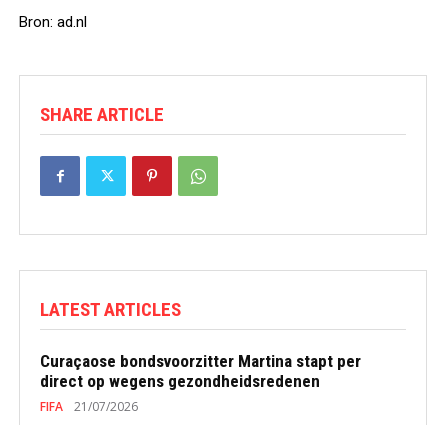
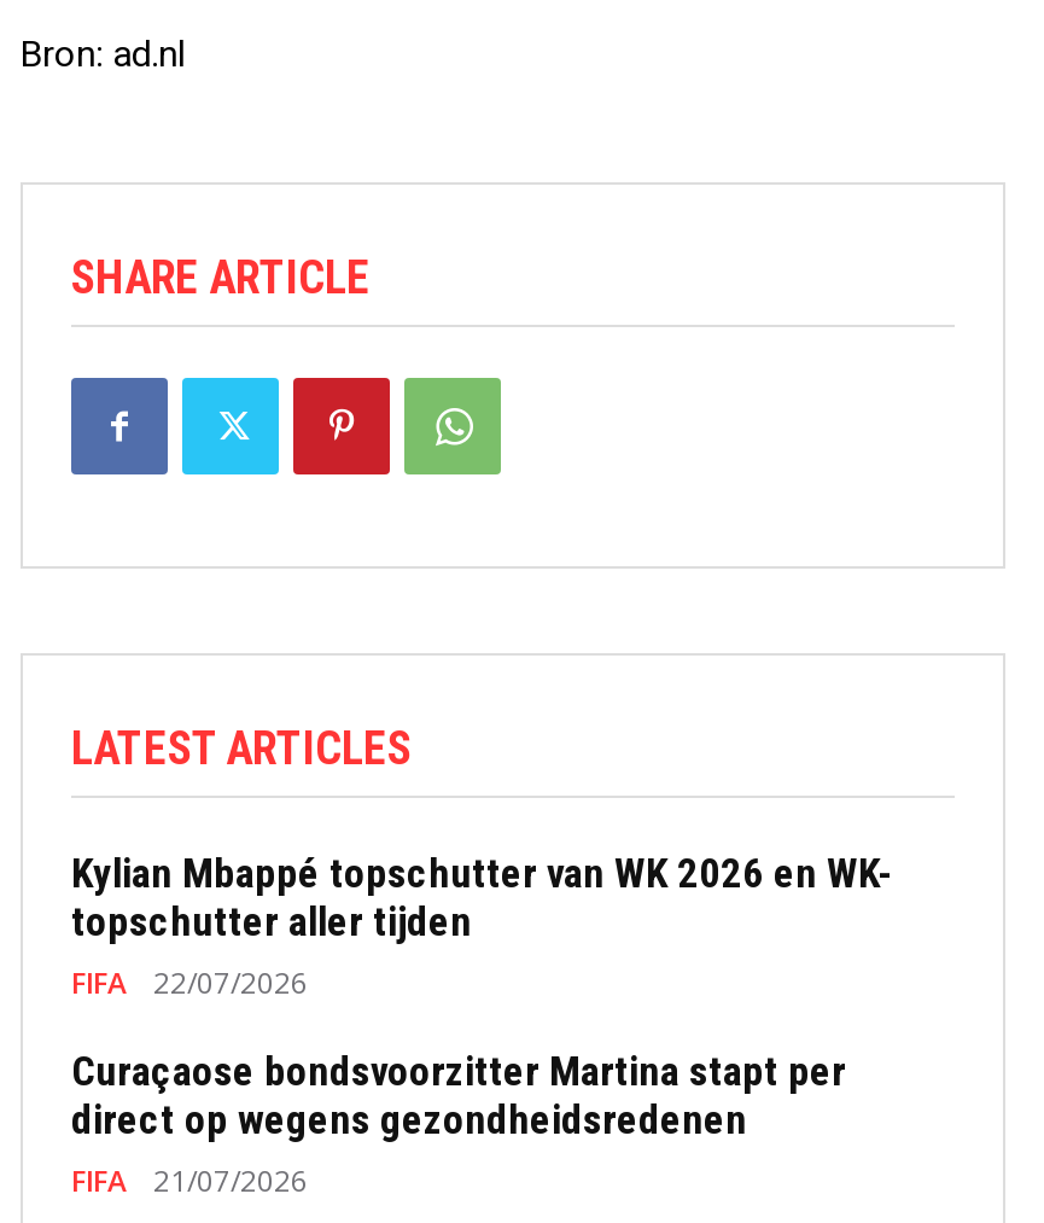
none -> [71,849,892,1003] Kylian Mbappé topschutter van WK 2026 en WK- | topschutter aller tijden | FIFA | 22/07/2026

